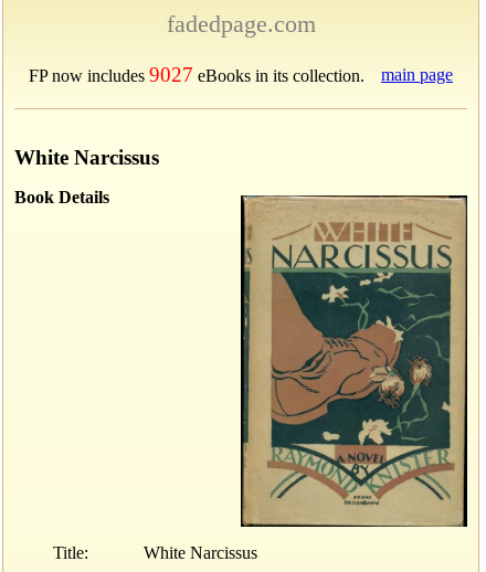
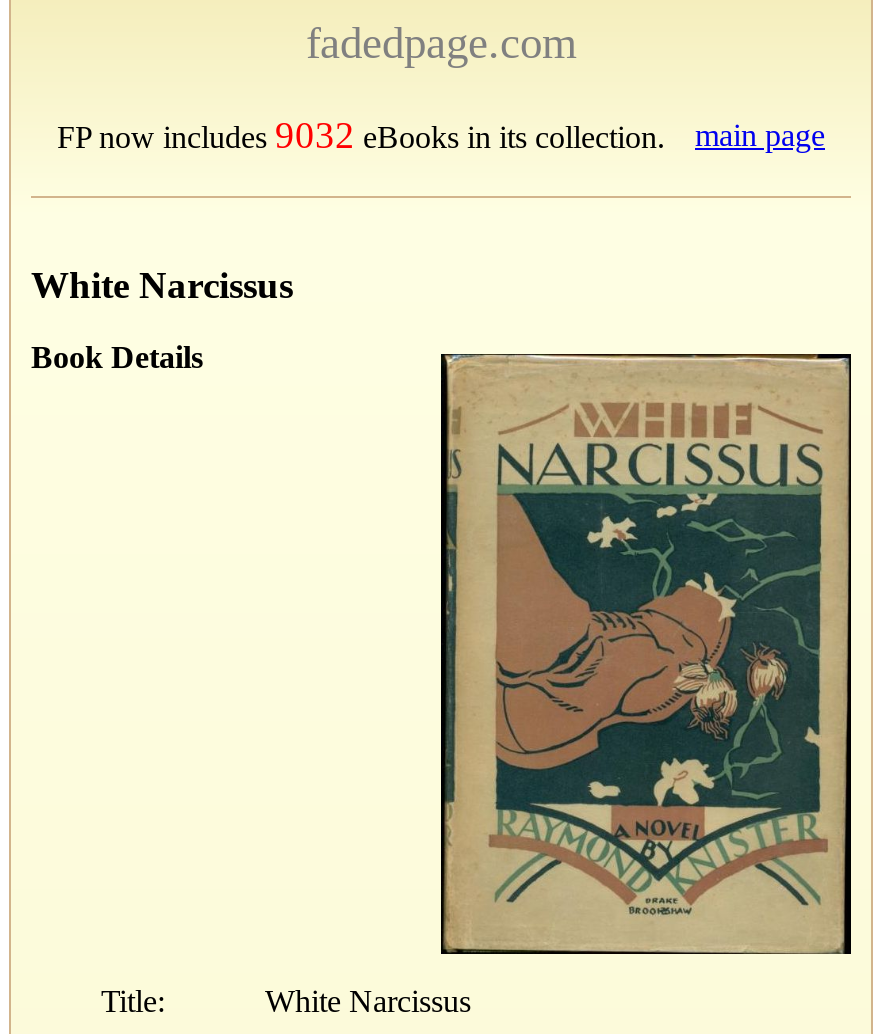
[29,63,364,86] FP now includes 9027 eBooks in its collection. -> [57,114,665,156] FP now includes 9032 eBooks in its collection.

